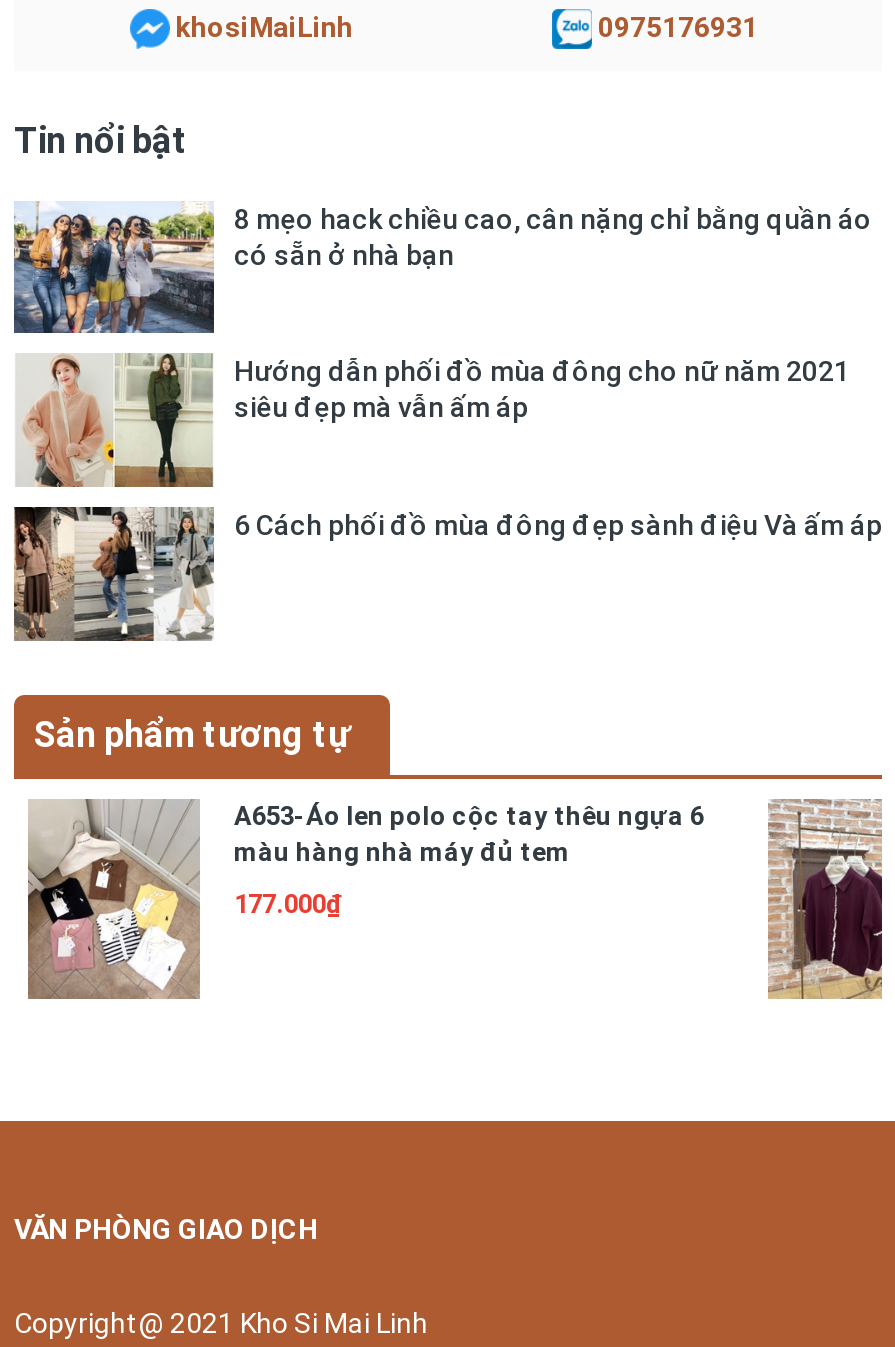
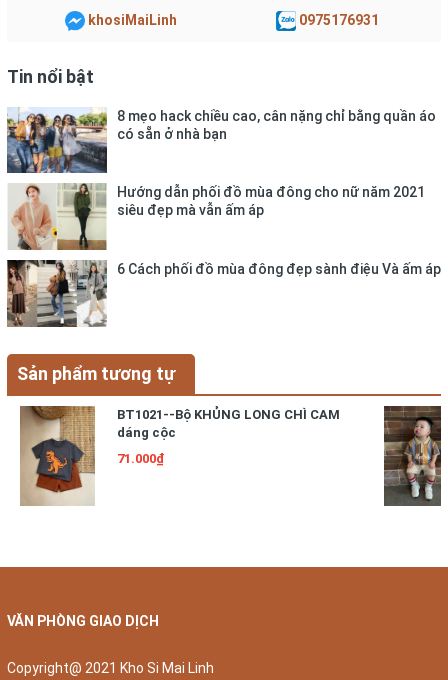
[26,799,704,1001] [image] | A653-Áo len polo cộc tay thêu ngựa 6 | màu hàng nhà máy đủ tem -> [14,405,340,506] [image] | BT1021--Bộ KHỦNG LONG CHÌ CAM | dáng cộc
[766,797,884,1001] [image] -> [383,406,442,507] [image]
[234,889,342,919] 177.000₫ -> [117,451,164,466] 71.000₫

